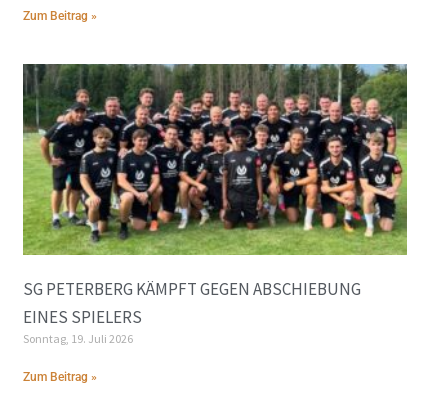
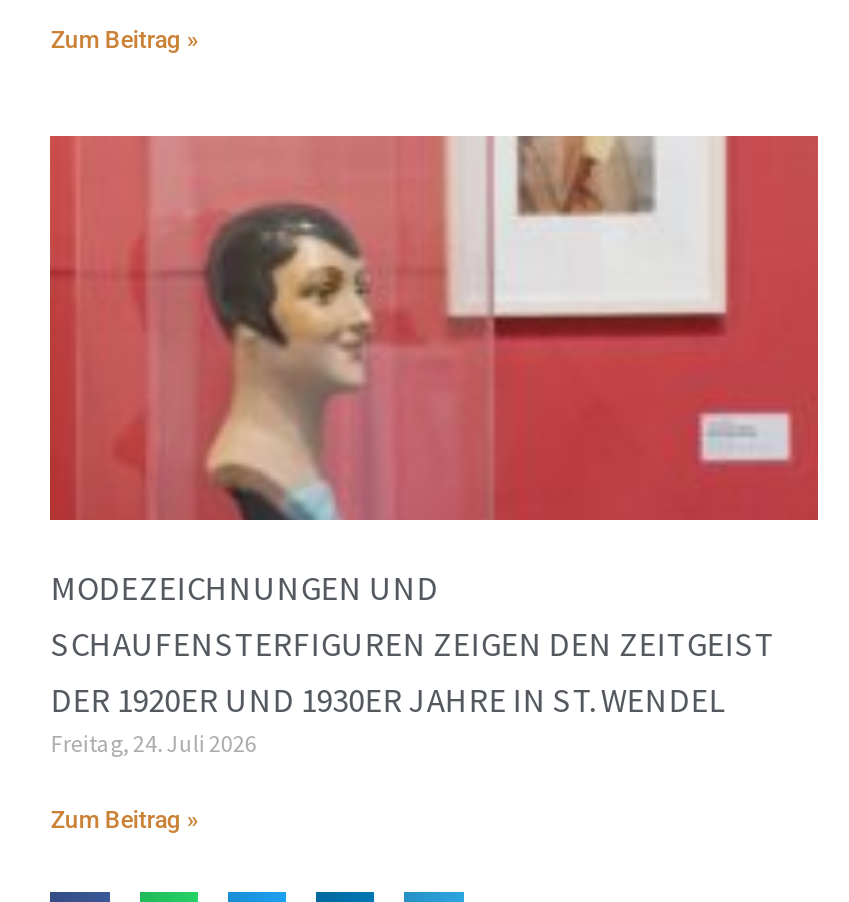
[22,63,408,346] [image] | SG PETERBERG KÄMPFT GEGEN ABSCHIEBUNG | EINES SPIELERS | Sonntag, 19. Juli 2026 -> [48,133,820,757] [image] | MODEZEICHNUNGEN UND | SCHAUFENSTERFIGUREN ZEIGEN DEN ZEITGEIST | DER 1920ER UND 1930ER JAHRE IN ST. WENDEL | Freitag, 24. Juli 2026

